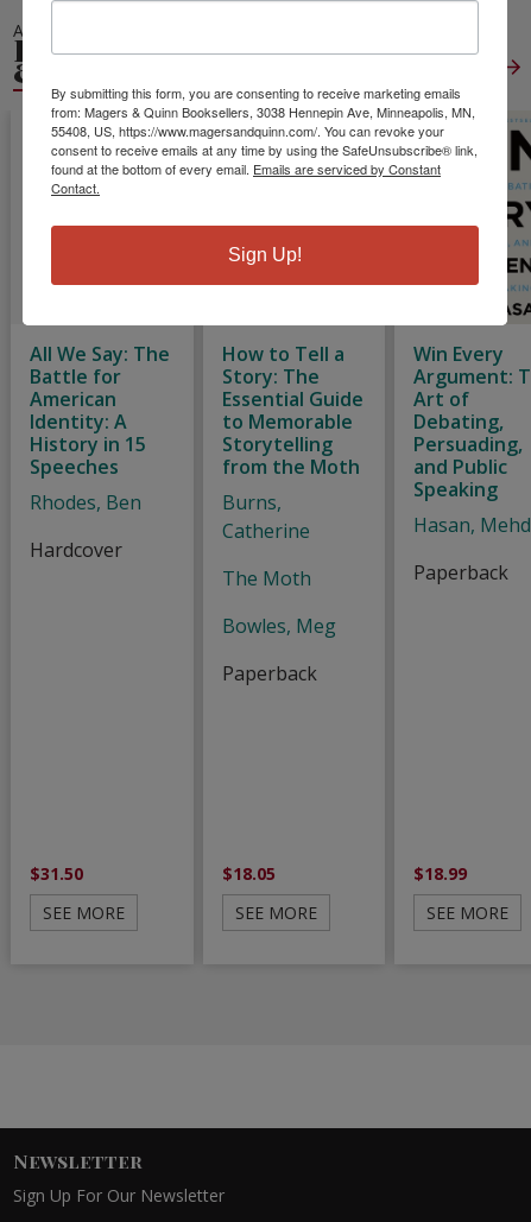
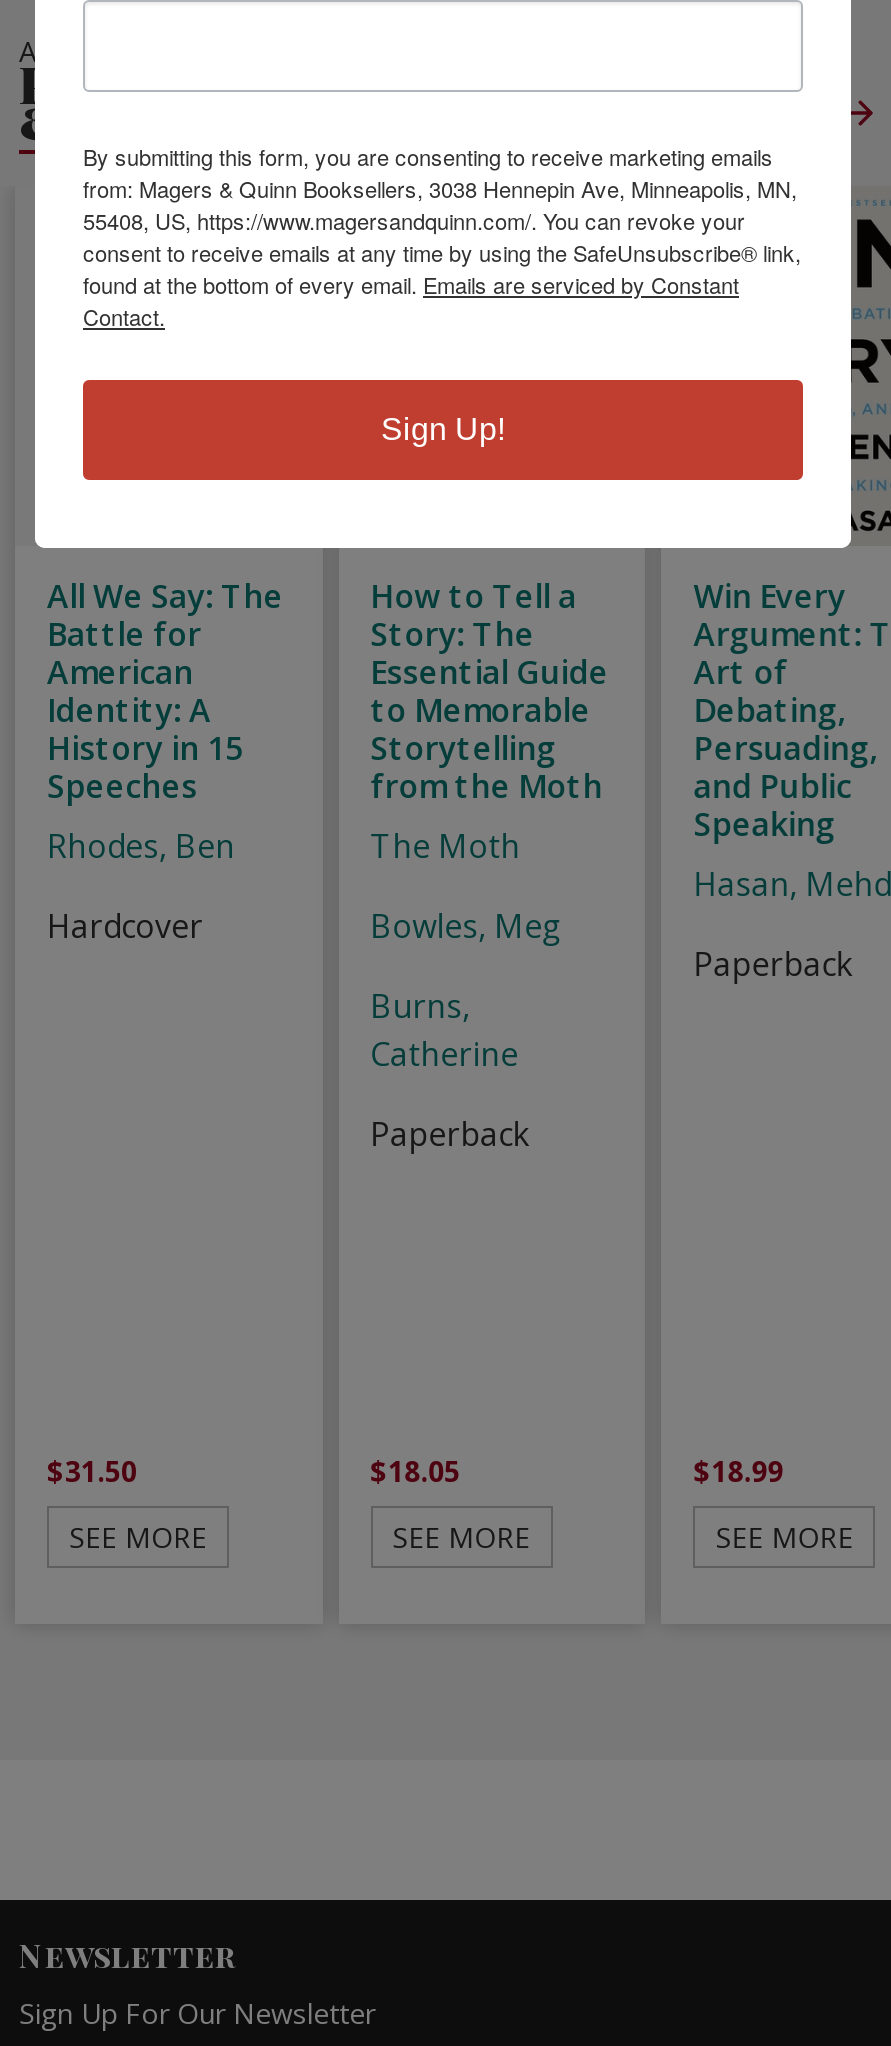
moved [222,489,310,544] -> [370,984,518,1076]: Burns, | Catherine
moved [222,565,336,639] -> [370,824,562,948]: The Moth | Bowles, Meg

